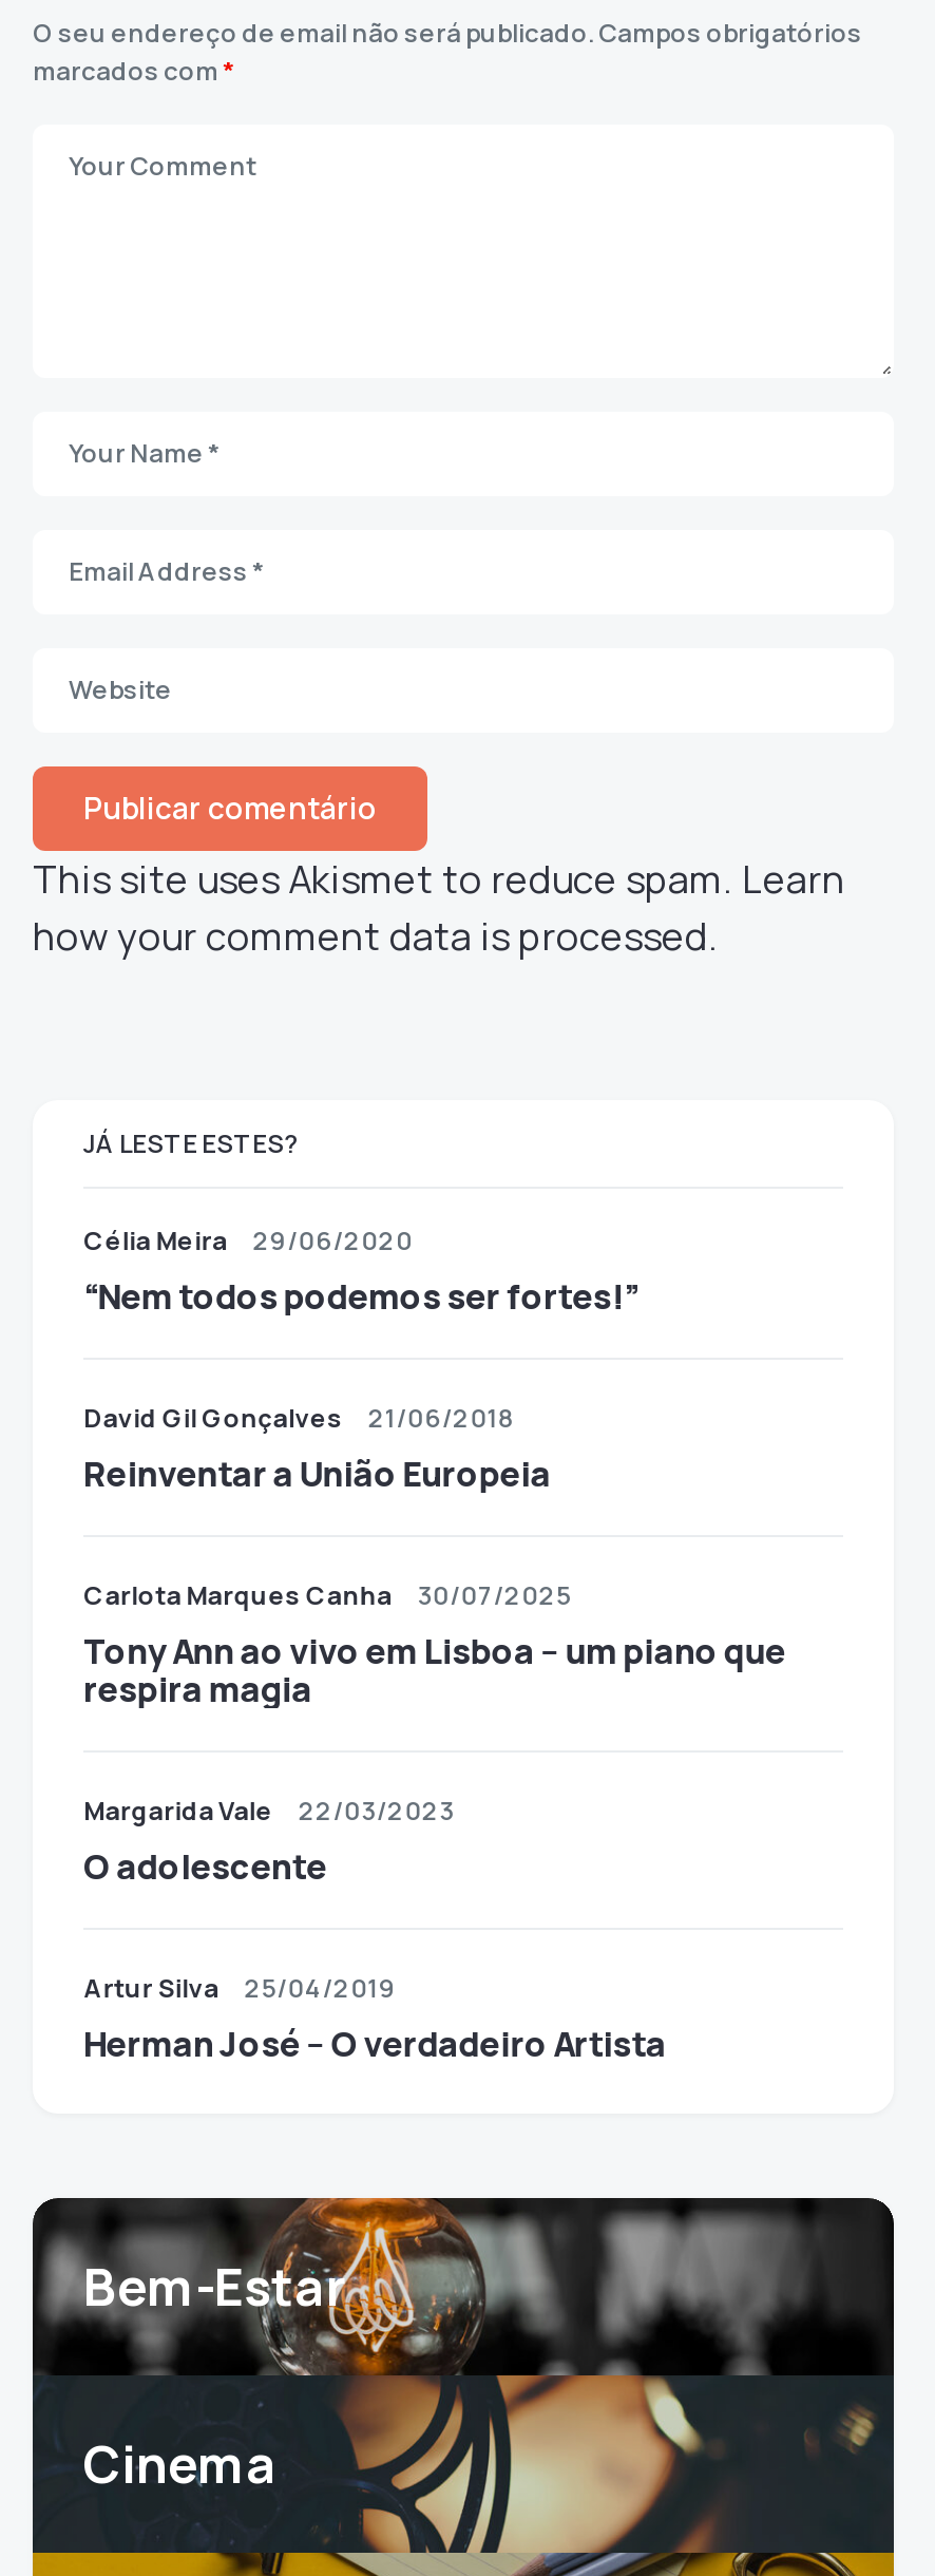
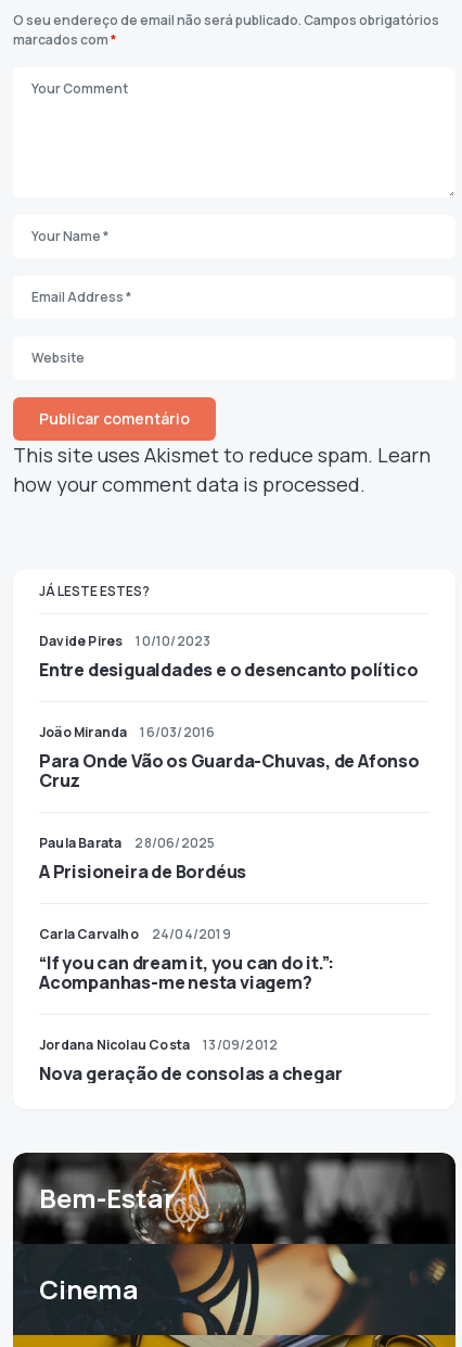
[83,1223,638,1320] Célia Meira | 29/06/2020 | “Nem todos podemos ser fortes!” -> [39,632,418,682] Davide Pires | 10/10/2023 | Entre desigualdades e o desencanto político
[83,1400,551,1497] David Gil Gonçalves | 21/06/2018 | Reinventar a União Europeia -> [39,723,419,792] João Miranda | 16/03/2016 | Para Onde Vão os Guarda-Chuvas, de Afonso | Cruz
[83,1577,786,1712] Carlota Marques Canha | 30/07/2025 | Tony Ann ao vivo em Lisboa – um piano que | respira magia -> [39,834,246,884] Paula Barata | 28/06/2025 | A Prisioneira de Bordéus
[83,1793,454,1890] Margarida Vale | 22/03/2023 | O adolescente -> [39,925,333,994] Carla Carvalho | 24/04/2019 | “If you can dream it, you can do it.”: | Acompanhas-me nesta viagem?
[83,1970,666,2067] Artur Silva | 25/04/2019 | Herman José – O verdadeiro Artista -> [39,1035,342,1085] Jordana Nicolau Costa | 13/09/2012 | Nova geração de consolas a chegar

